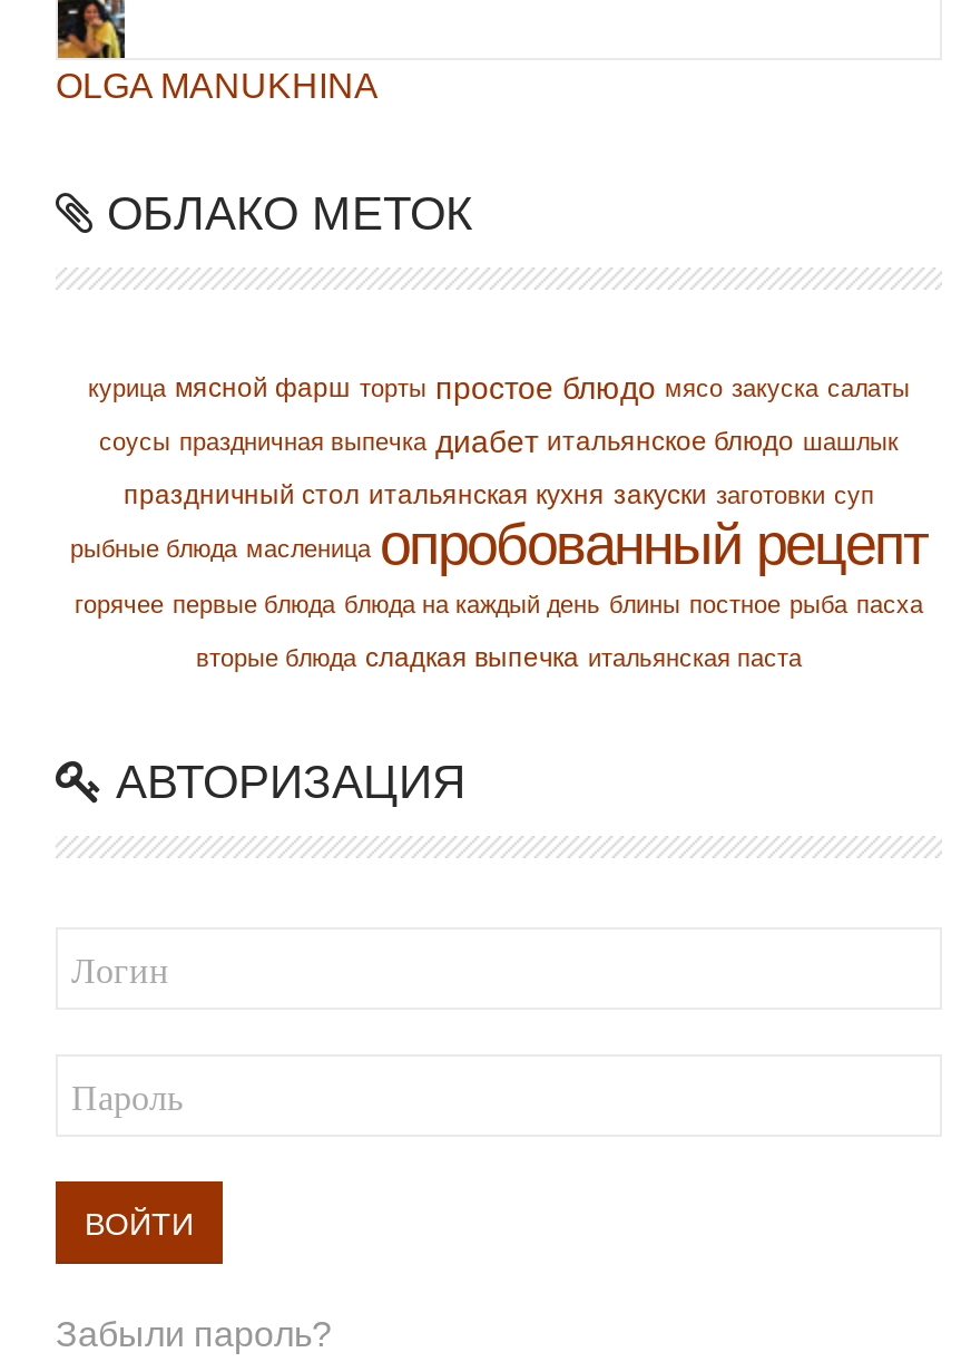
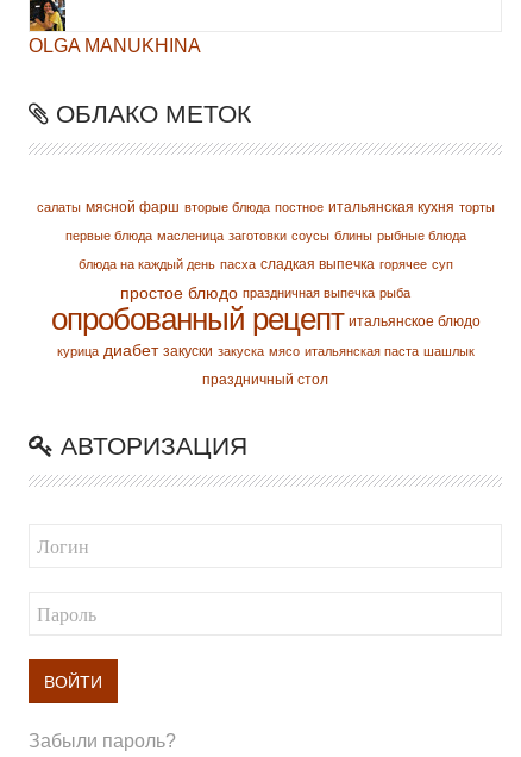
[70,369,928,673] курица мясной фарш торты простое блюдо мясо закуска салаты | соусы праздничная выпечка диабет итальянское блюдо шашлык | праздничный стол итальянская кухня закуски заготовки суп | рыбные блюда масленица опробованный рецепт | горячее первые блюда блюда на каждый день блины постное рыба пасха | вторые блюда сладкая выпечка итальянская паста -> [36,199,494,388] салаты мясной фарш вторые блюда постное итальянская кухня торты | первые блюда масленица заготовки соусы блины рыбные блюда | блюда на каждый день пасха сладкая выпечка горячее суп | простое блюдо праздничная выпечка рыба | опробованный рецепт итальянское блюдо | курица диабет закуски закуска мясо итальянская паста шашлык | праздничный стол

